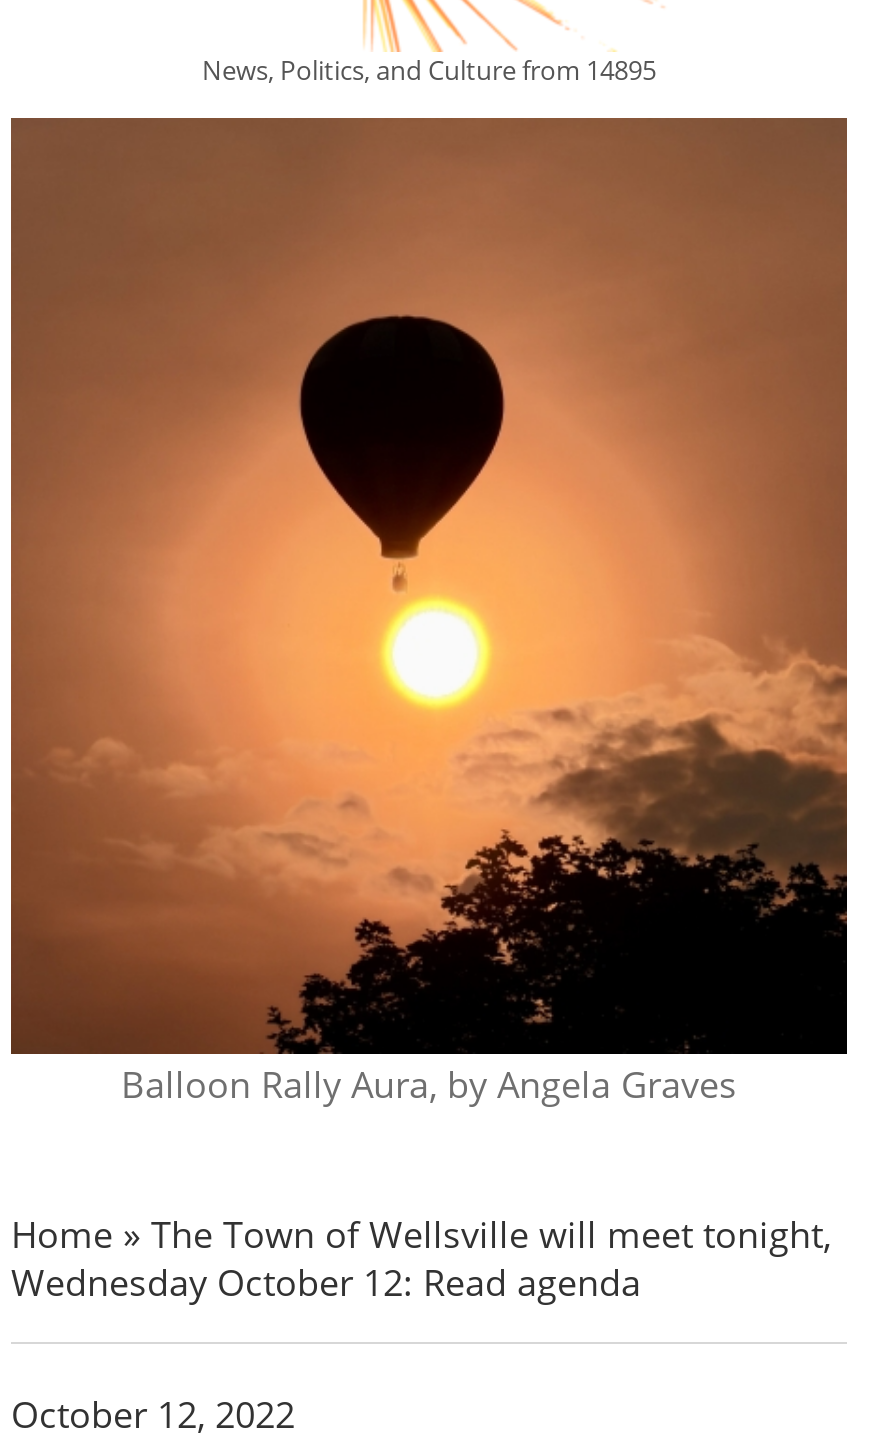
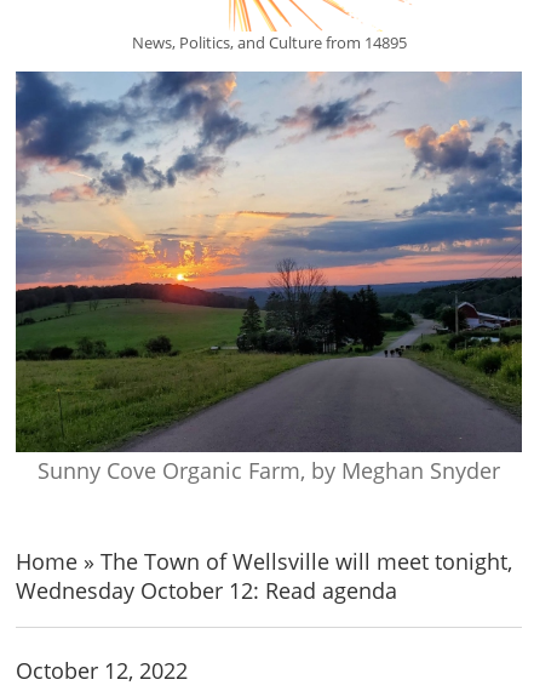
[9,116,849,1107] [image] | Balloon Rally Aura, by Angela Graves -> [15,70,523,485] [image] | Sunny Cove Organic Farm, by Meghan Snyder

